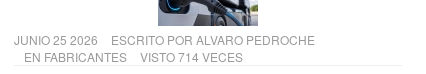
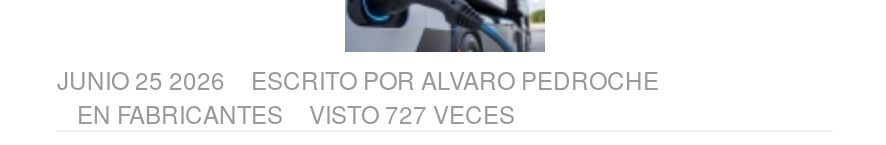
[24,48,243,65] EN FABRICANTES VISTO 714 VECES -> [77,97,515,131] EN FABRICANTES VISTO 727 VECES

